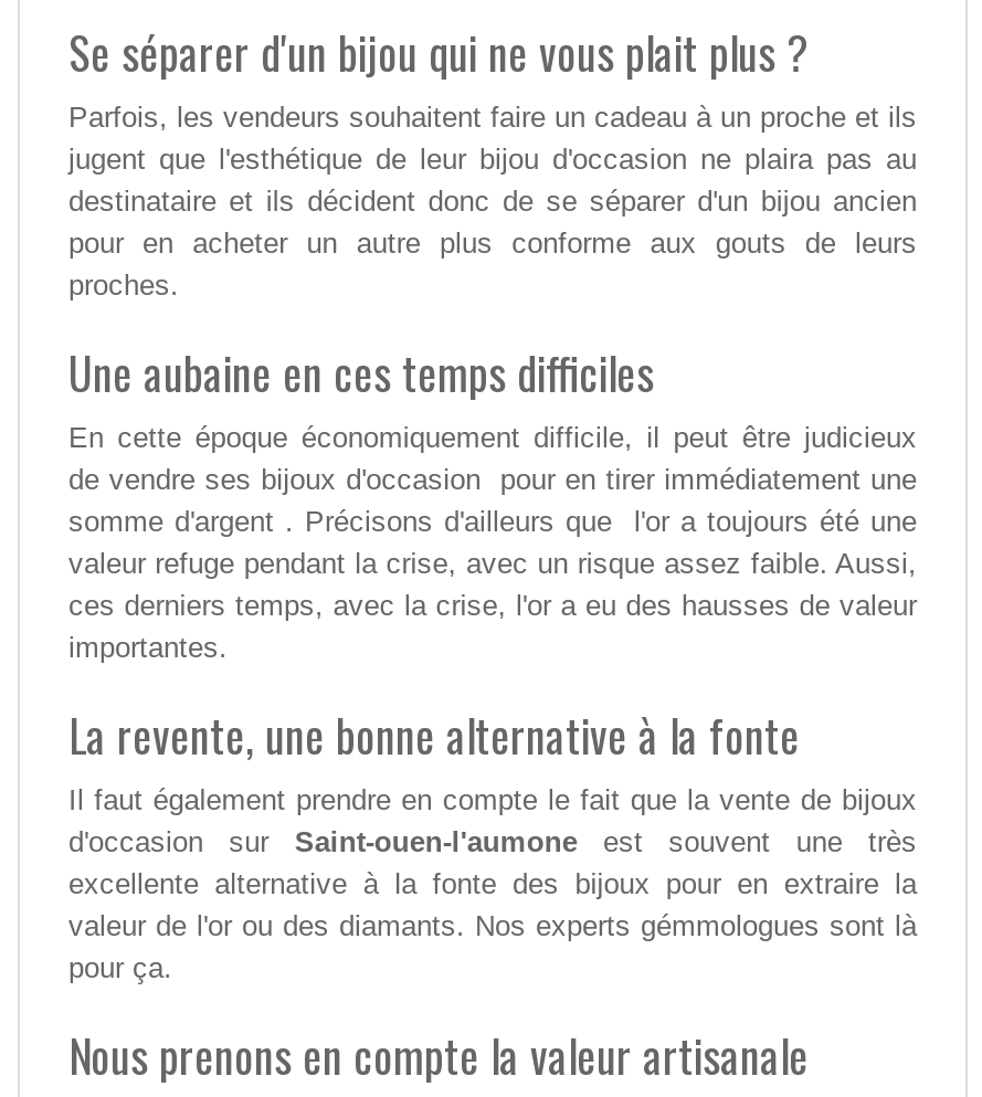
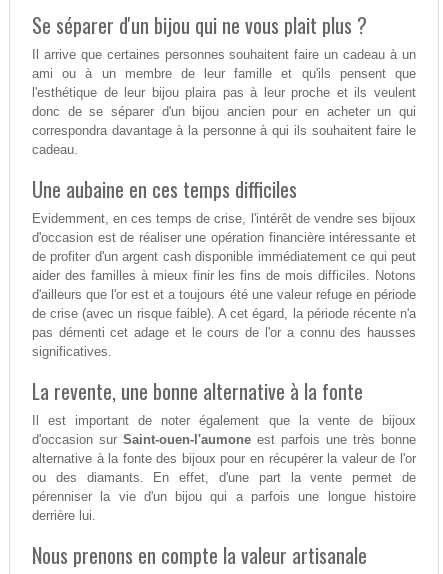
[68,100,917,301] Parfois, les vendeurs souhaitent faire un cadeau à un proche et ils | jugent que l'esthétique de leur bijou d'occasion ne plaira pas au | destinataire et ils décident donc de se séparer d'un bijou ancien | pour en acheter un autre plus conforme aux gouts de leurs | proches. -> [32,47,416,157] Il arrive que certaines personnes souhaitent faire un cadeau à un | ami ou à un membre de leur famille et qu'ils pensent que | l'esthétique de leur bijou plaira pas à leur proche et ils veulent | donc de se séparer d'un bijou ancien pour en acheter un qui | correspondra davantage à la personne à qui ils souhaitent faire le | cadeau.
[68,420,917,663] En cette époque économiquement difficile, il peut être judicieux | de vendre ses bijoux d'occasion pour en tirer immédiatement une | somme d'argent . Précisons d'ailleurs que l'or a toujours été une | valeur refuge pendant la crise, avec un risque assez faible. Aussi, | ces derniers temps, avec la crise, l'or a eu des hausses de valeur | importantes. -> [32,211,416,359] Evidemment, en ces temps de crise, l'intérêt de vendre ses bijoux | d'occasion est de réaliser une opération financière intéressante et | de profiter d'un argent cash disponible immédiatement ce qui peut | aider des familles à mieux finir les fins de mois difficiles. Notons | d'ailleurs que l'or est et a toujours été une valeur refuge en période | de crise (avec un risque faible). A cet égard, la période récente n'a | pas démenti cet adage et le cours de l'or a connu des hausses | significatives.
[68,782,917,983] Il faut également prendre en compte le fait que la vente de bijoux | d'occasion sur Saint-ouen-l'aumone est souvent une très | excellente alternative à la fonte des bijoux pour en extraire la | valeur de l'or ou des diamants. Nos experts gémmologues sont là | pour ça. -> [32,413,416,523] Il est important de noter également que la vente de bijoux | d'occasion sur Saint-ouen-l'aumone est parfois une très bonne | alternative à la fonte des bijoux pour en récupérer la valeur de l'or | ou des diamants. En effet, d'une part la vente permet de | pérenniser la vie d'un bijou qui a parfois une longue histoire | derrière lui.

